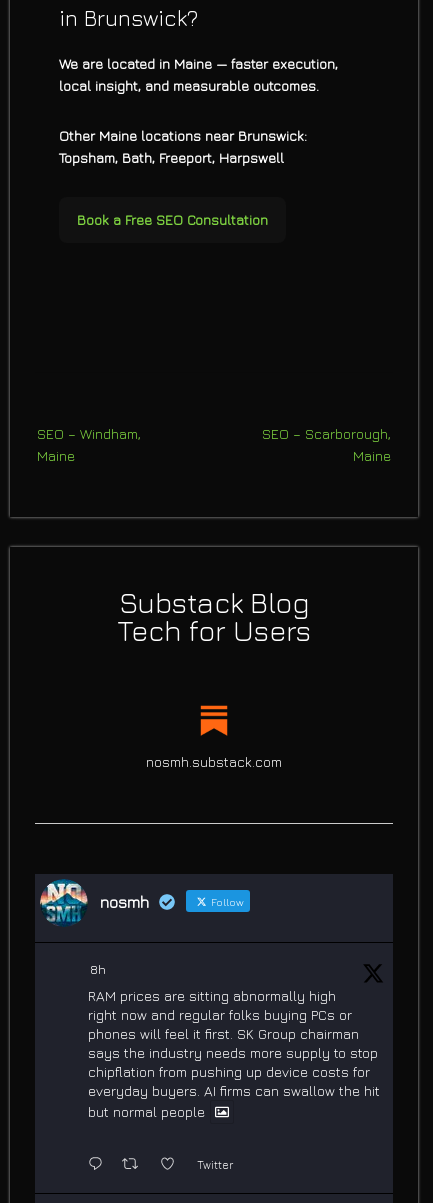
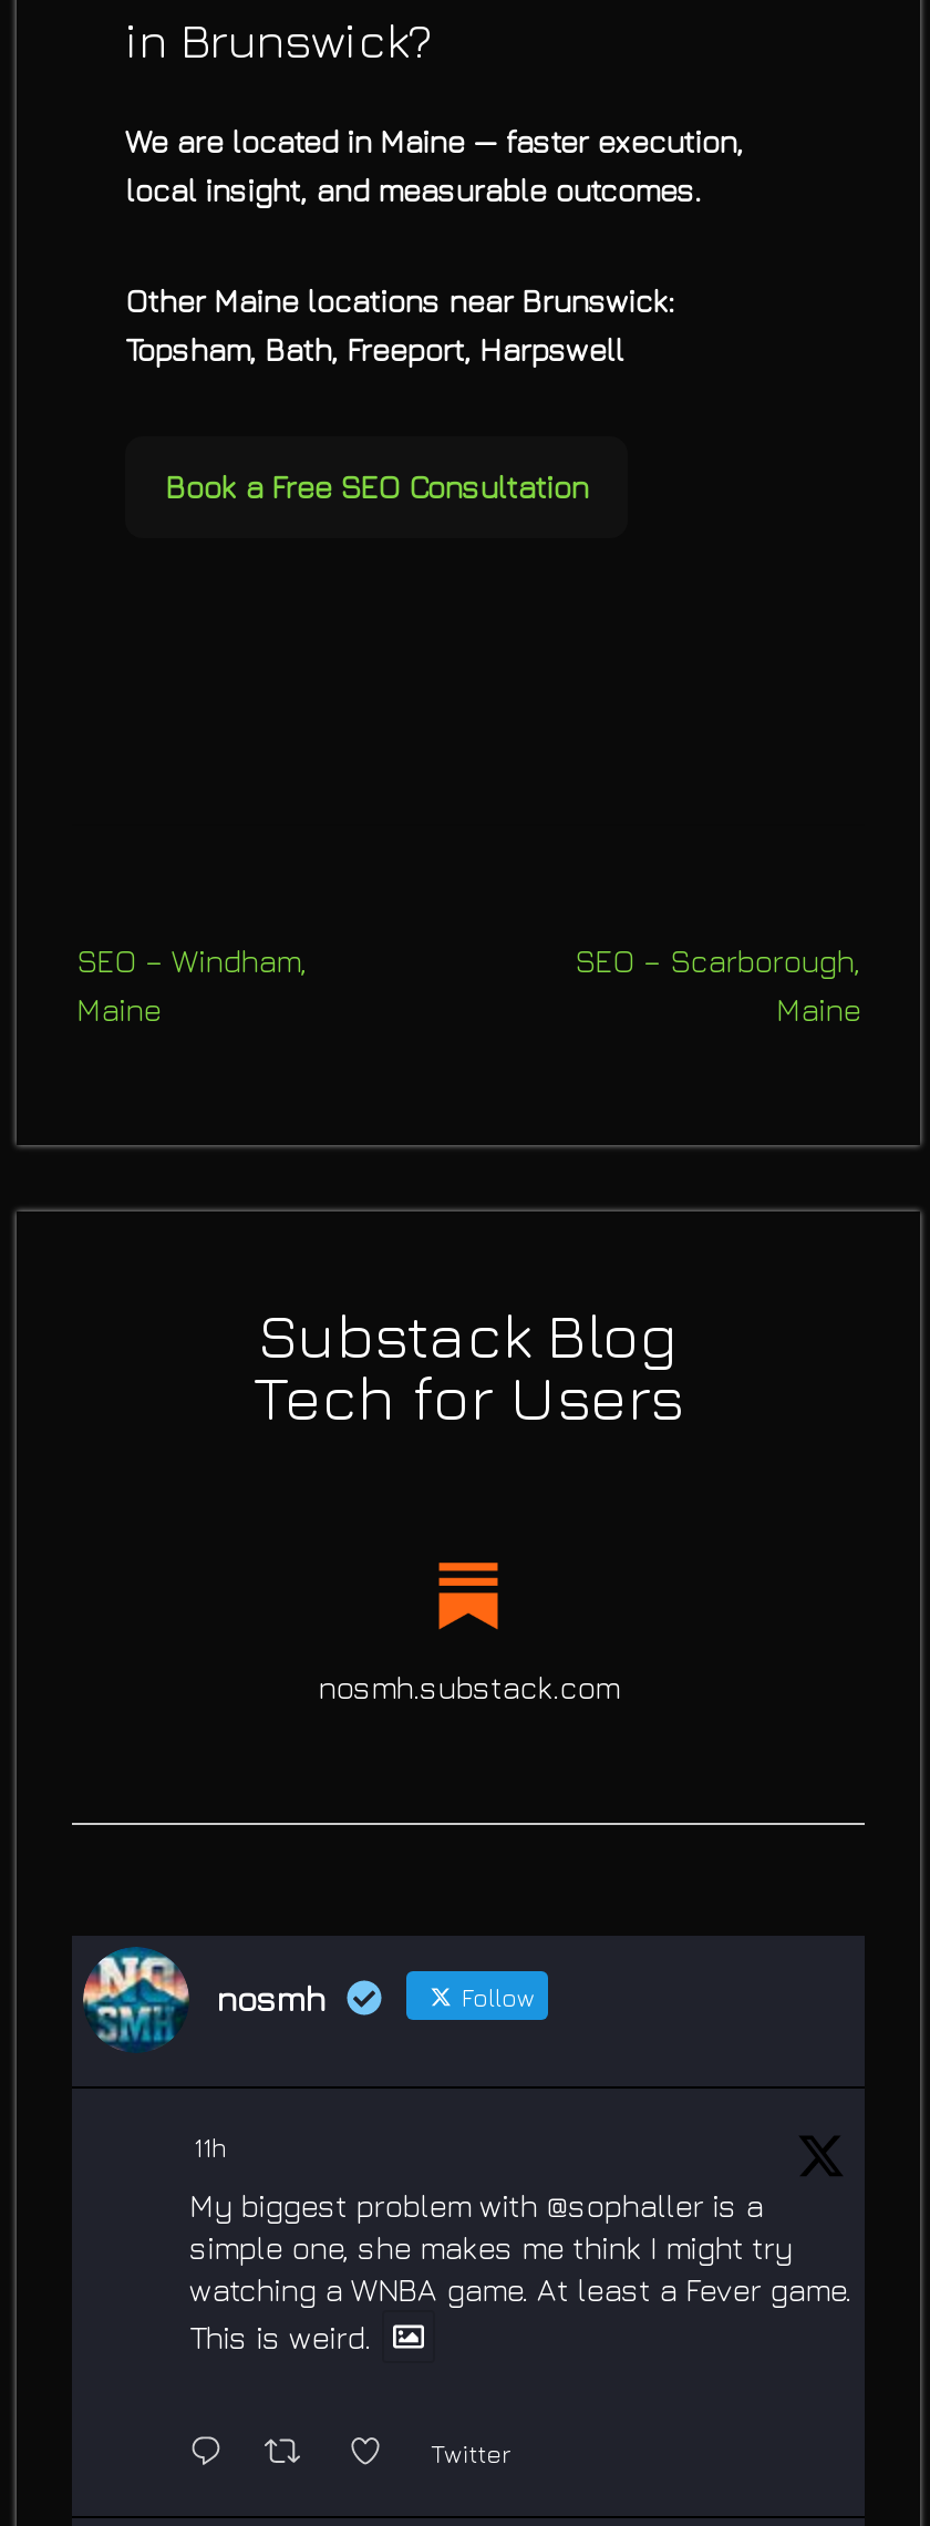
[90,962,106,977] 8h -> [194,2131,229,2164] 11h
[88,987,380,1120] RAM prices are sitting abnormally high | right now and regular folks buying PCs or | phones will feel it first. SK Group chairman | says the industry needs more supply to stop | chipflation from pushing up device costs for | everyday buyers. AI firms can swallow the hit | but normal people -> [189,2186,851,2355] My biggest problem with @sophaller is a | simple one, she makes me think I might try | watching a WNBA game. At least a Fever game. | This is weird.

